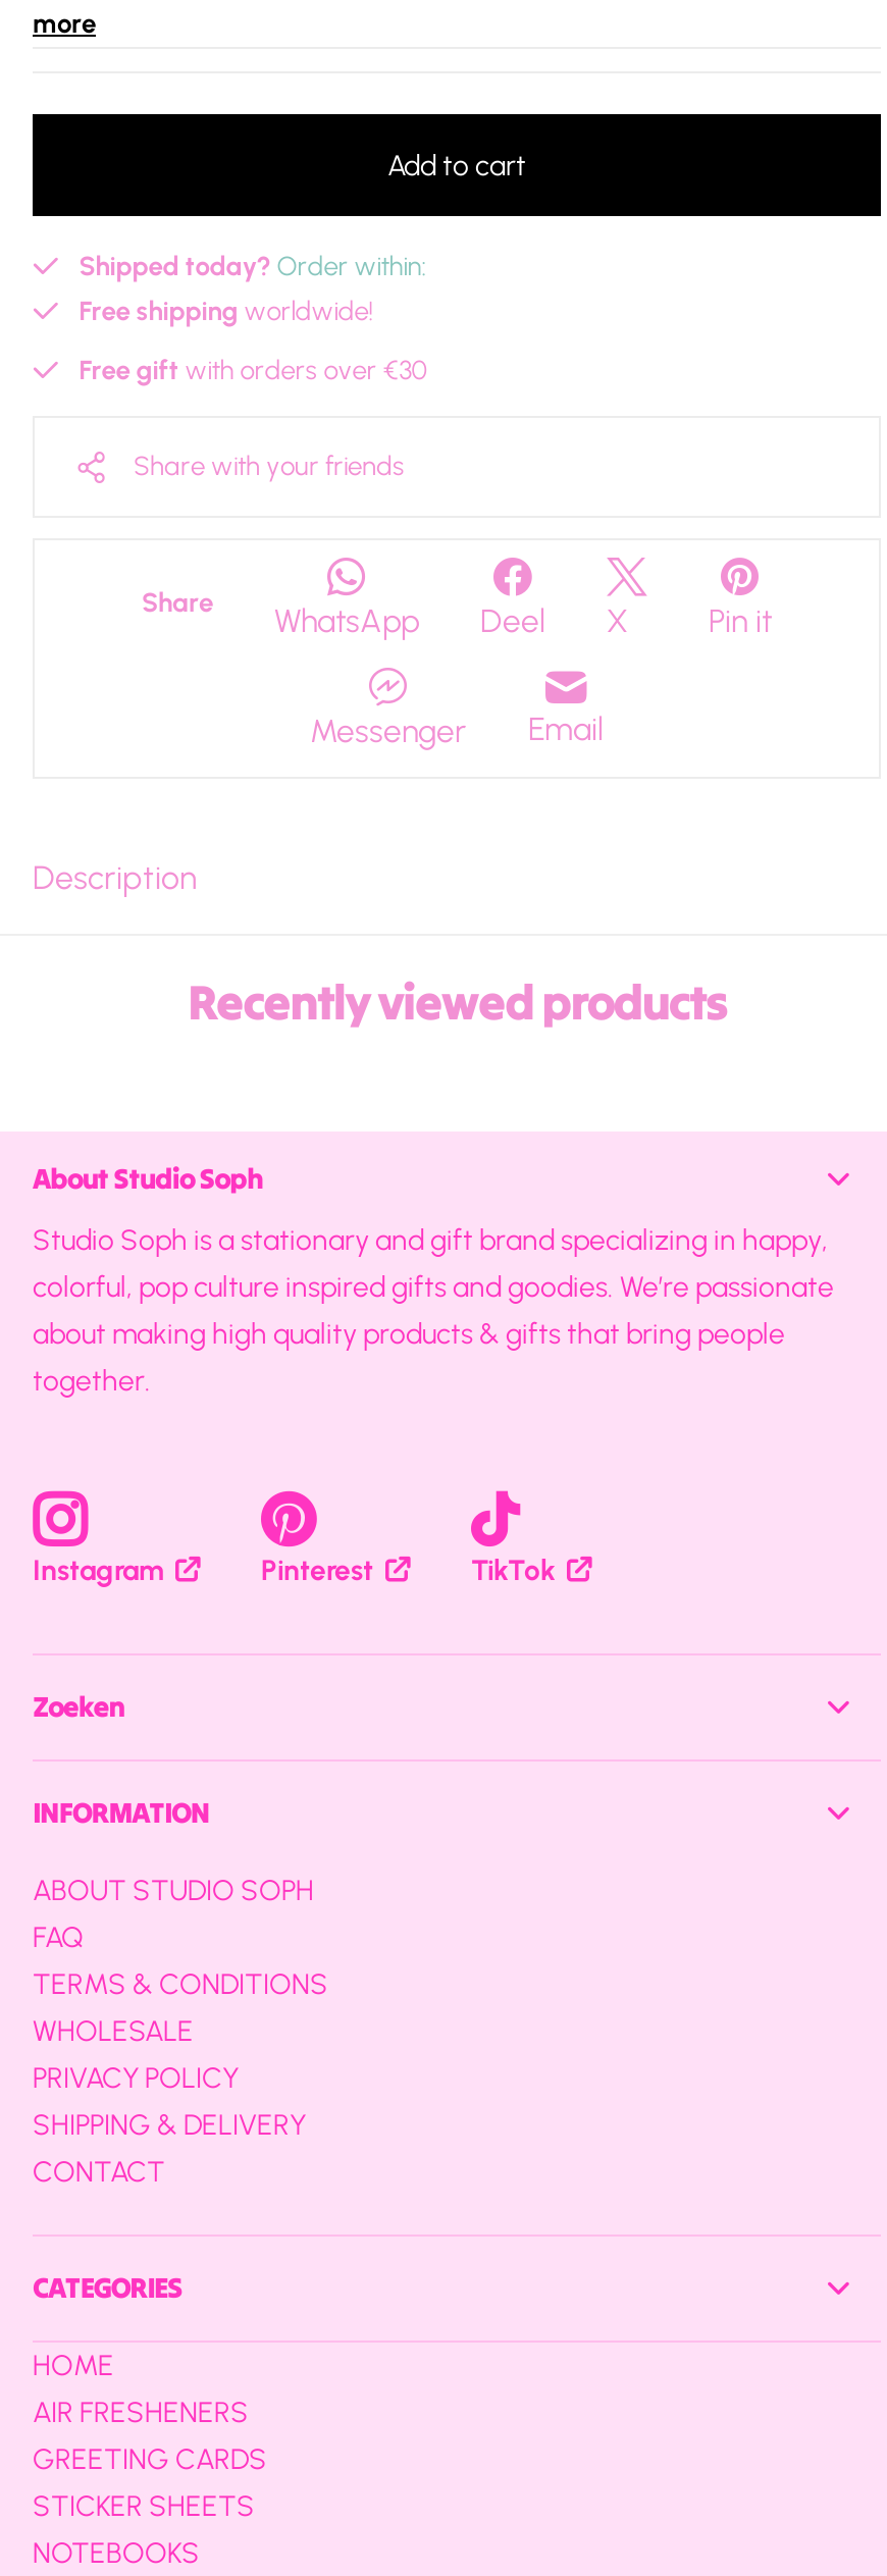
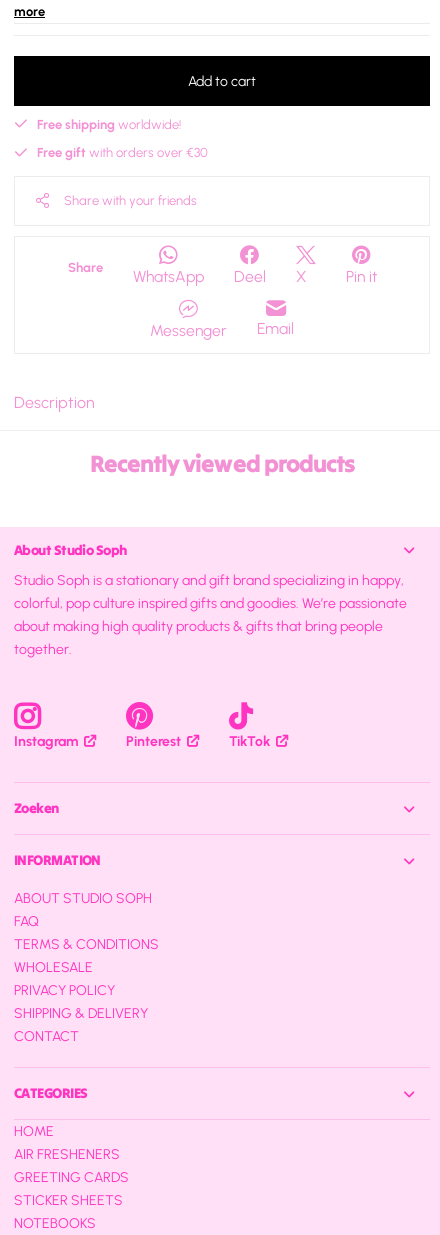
[79,251,426,282] Shipped today? Order within: -> none

